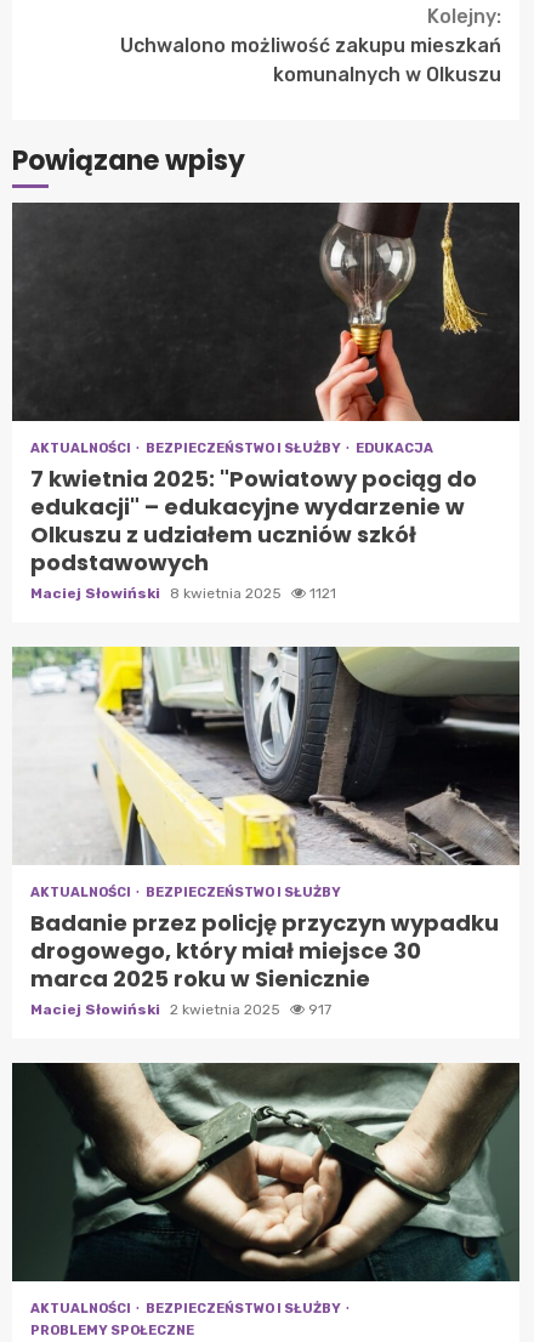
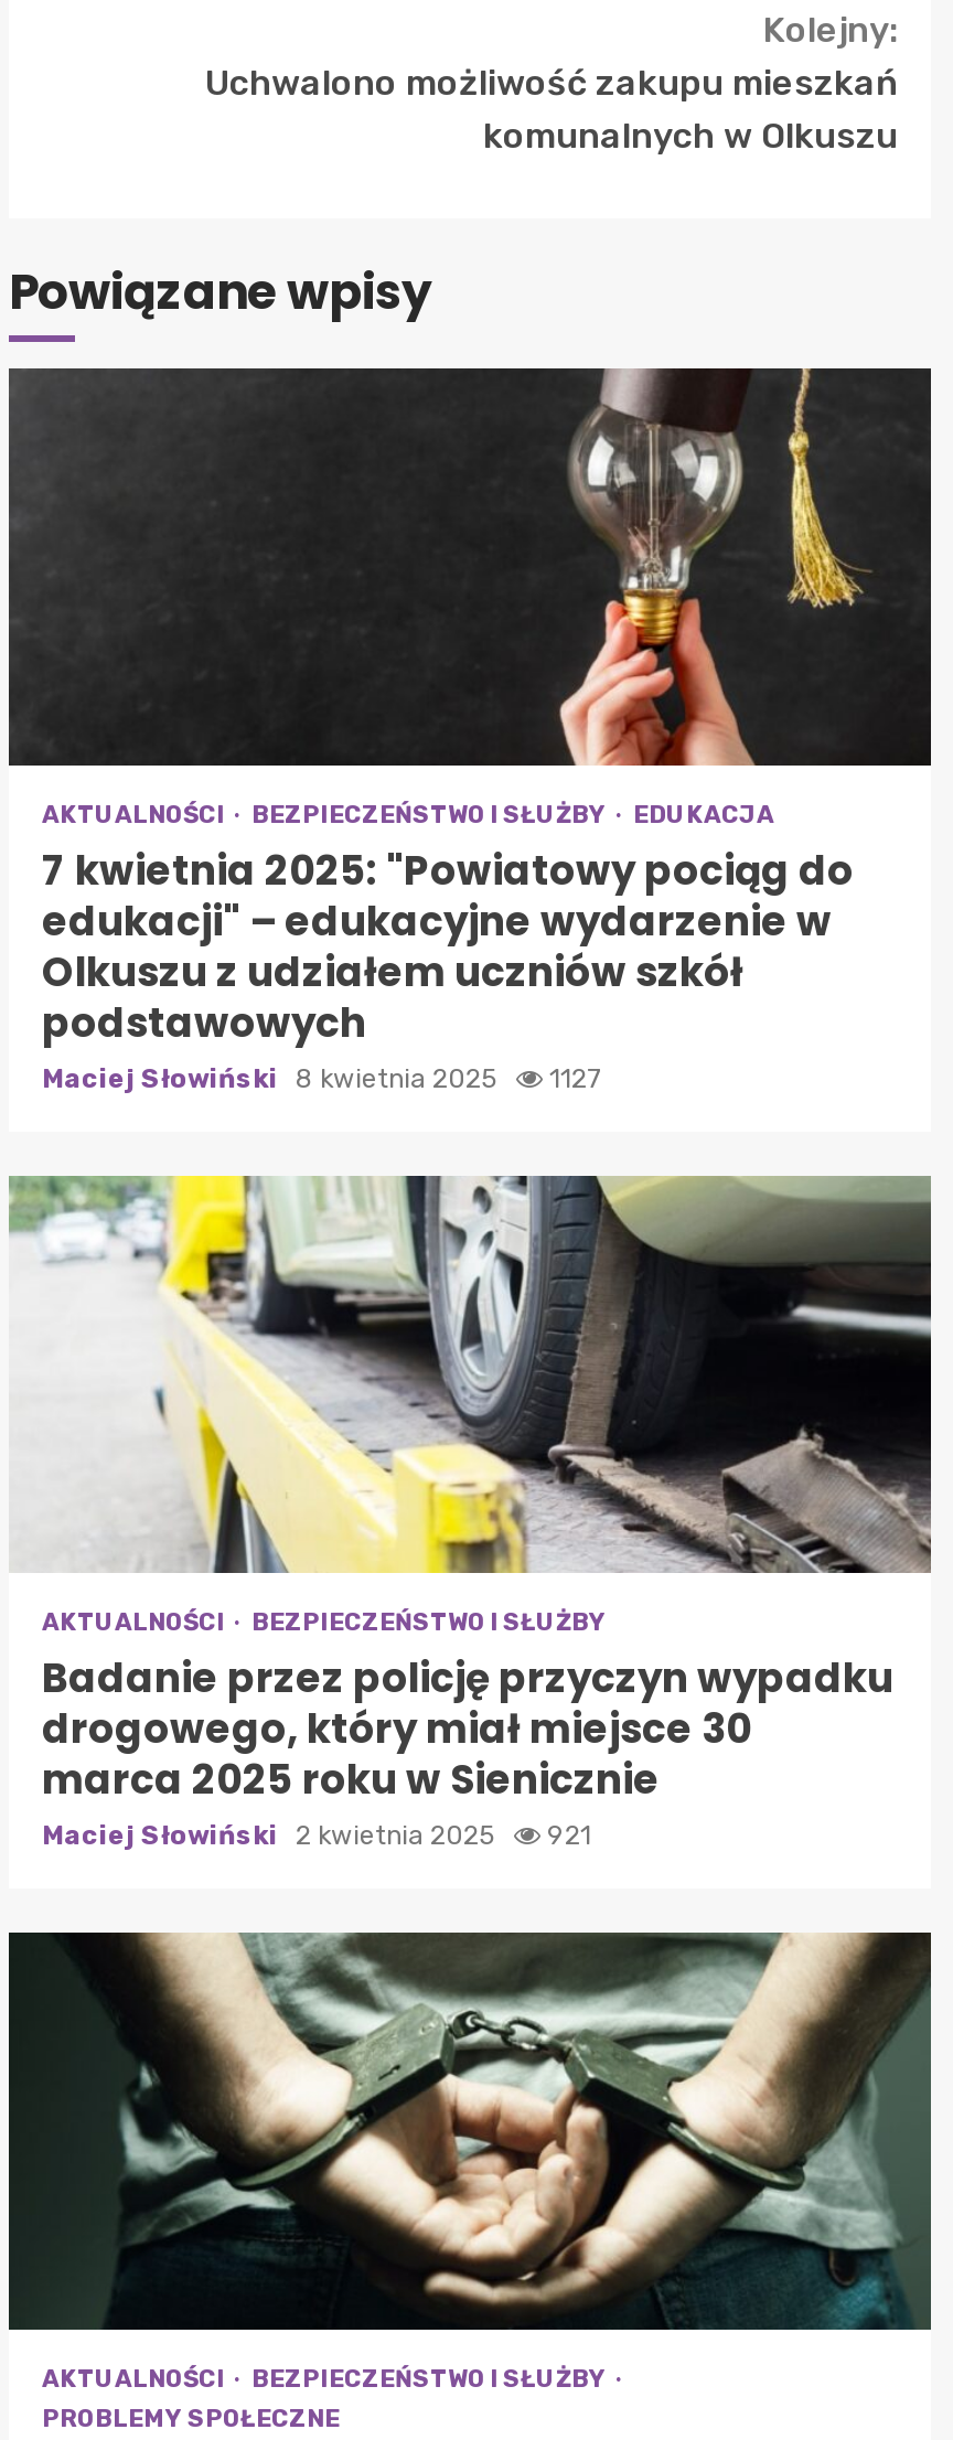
[30,585,336,602] Maciej Słowiński 8 kwietnia 2025 1121 -> [42,1063,600,1094] Maciej Słowiński 8 kwietnia 2025 1127
[30,1001,331,1018] Maciej Słowiński 2 kwietnia 2025 917 -> [42,1820,591,1851] Maciej Słowiński 2 kwietnia 2025 921

